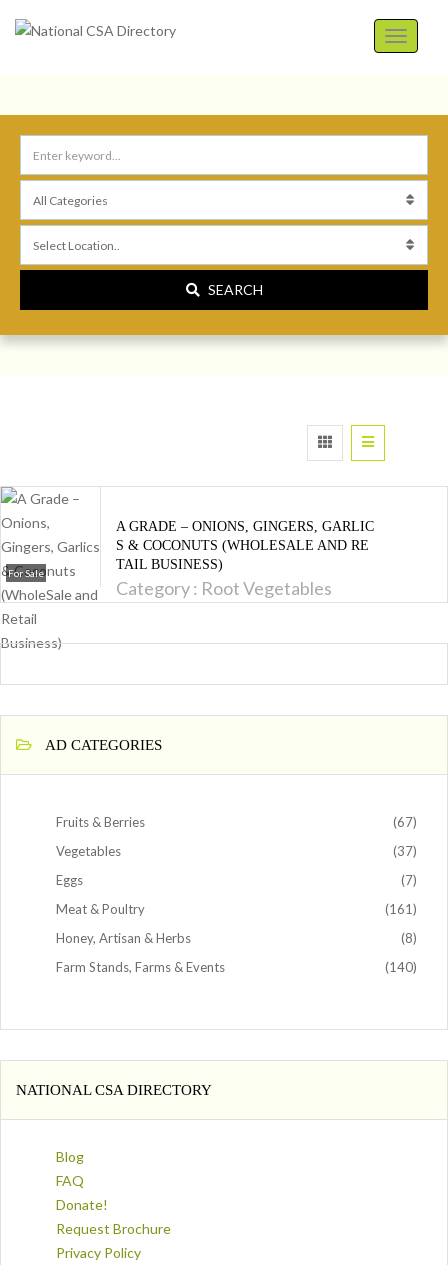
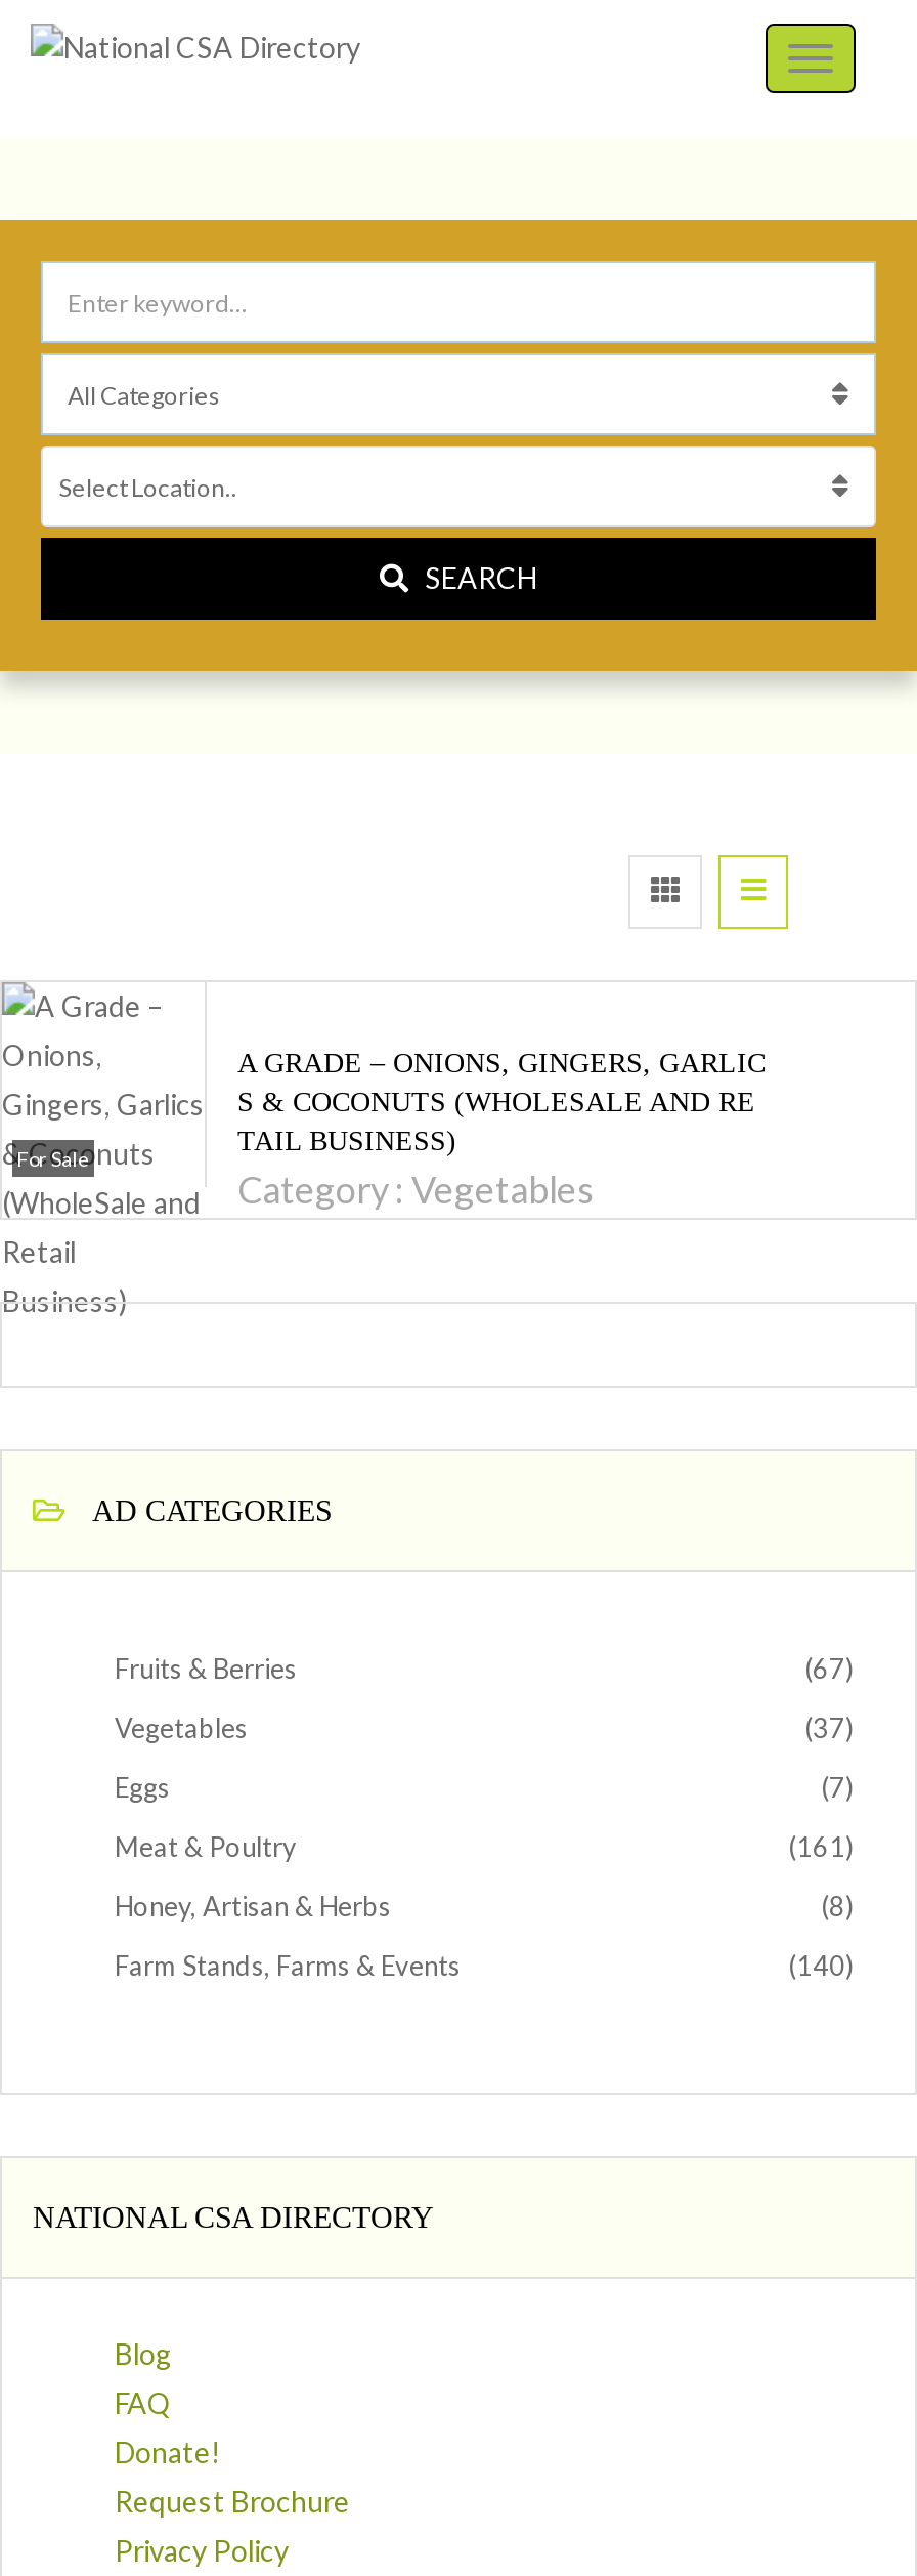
none -> [59,472,237,503] Select Location..
[116,577,332,599] Category : Root Vegetables -> [237,1167,594,1212] Category : Vegetables

